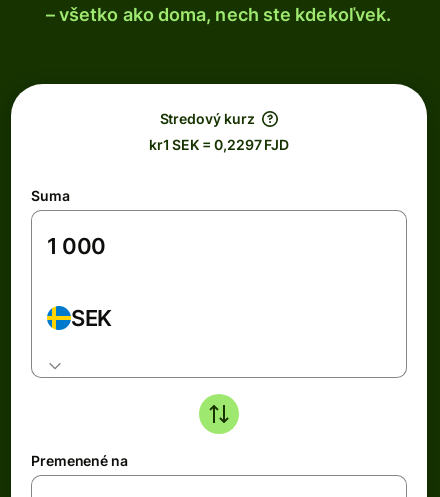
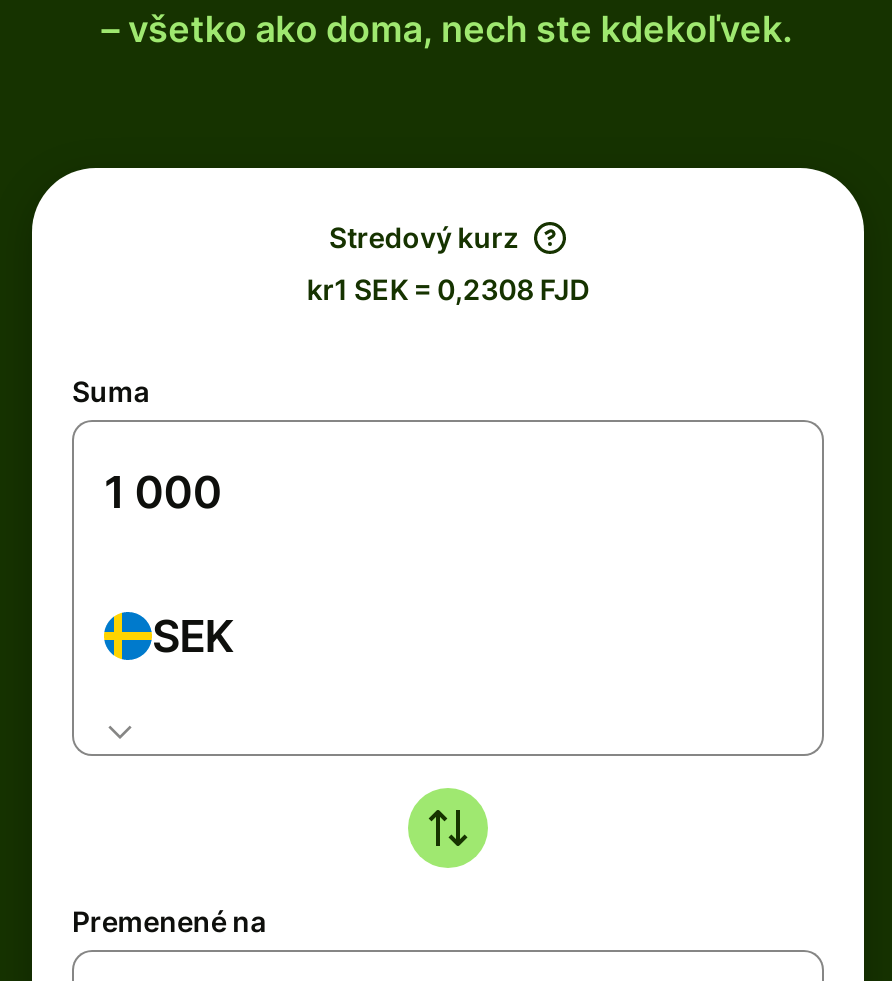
[149,136,289,153] kr1 SEK = 0,2297 FJD -> [307,272,589,306] kr1 SEK = 0,2308 FJD

